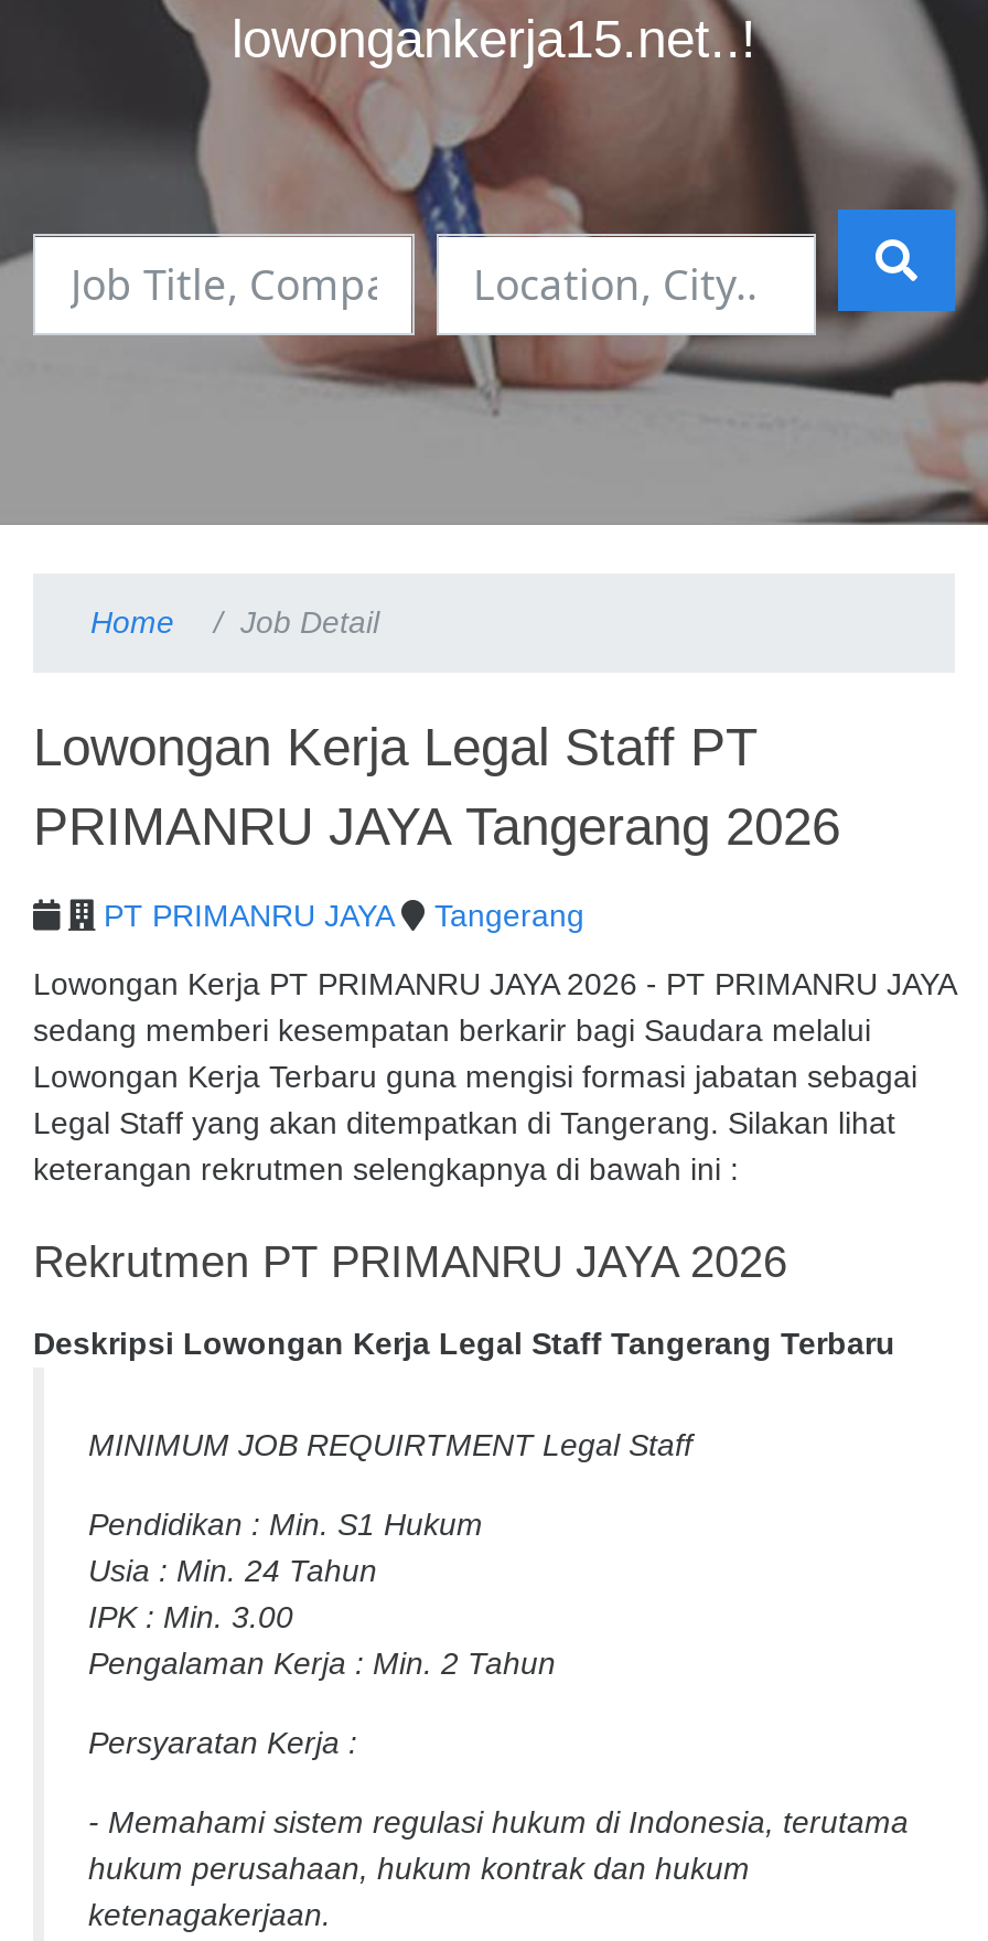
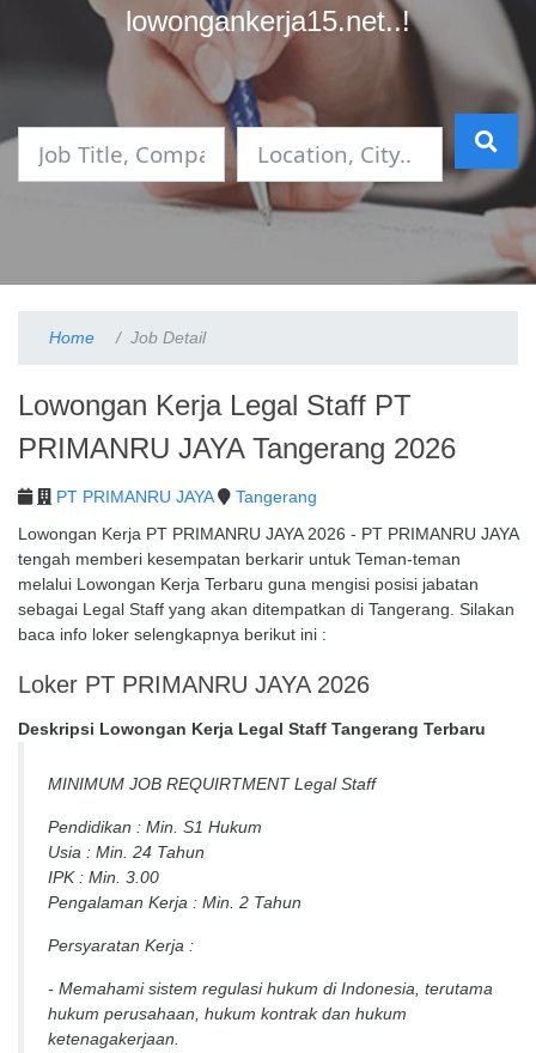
[33,1013,917,1188] sedang memberi kesempatan berkarir bagi Saudara melalui | Lowongan Kerja Terbaru guna mengisi formasi jabatan sebagai | Legal Staff yang akan ditempatkan di Tangerang. Silakan lihat | keterangan rekrutmen selengkapnya di bawah ini : -> [18,550,514,644] tengah memberi kesempatan berkarir untuk Teman-teman | melalui Lowongan Kerja Terbaru guna mengisi posisi jabatan | sebagai Legal Staff yang akan ditempatkan di Tangerang. Silakan | baca info loker selengkapnya berikut ini :
[33,1238,787,1287] Rekrutmen PT PRIMANRU JAYA 2026 -> [18,672,370,698] Loker PT PRIMANRU JAYA 2026

